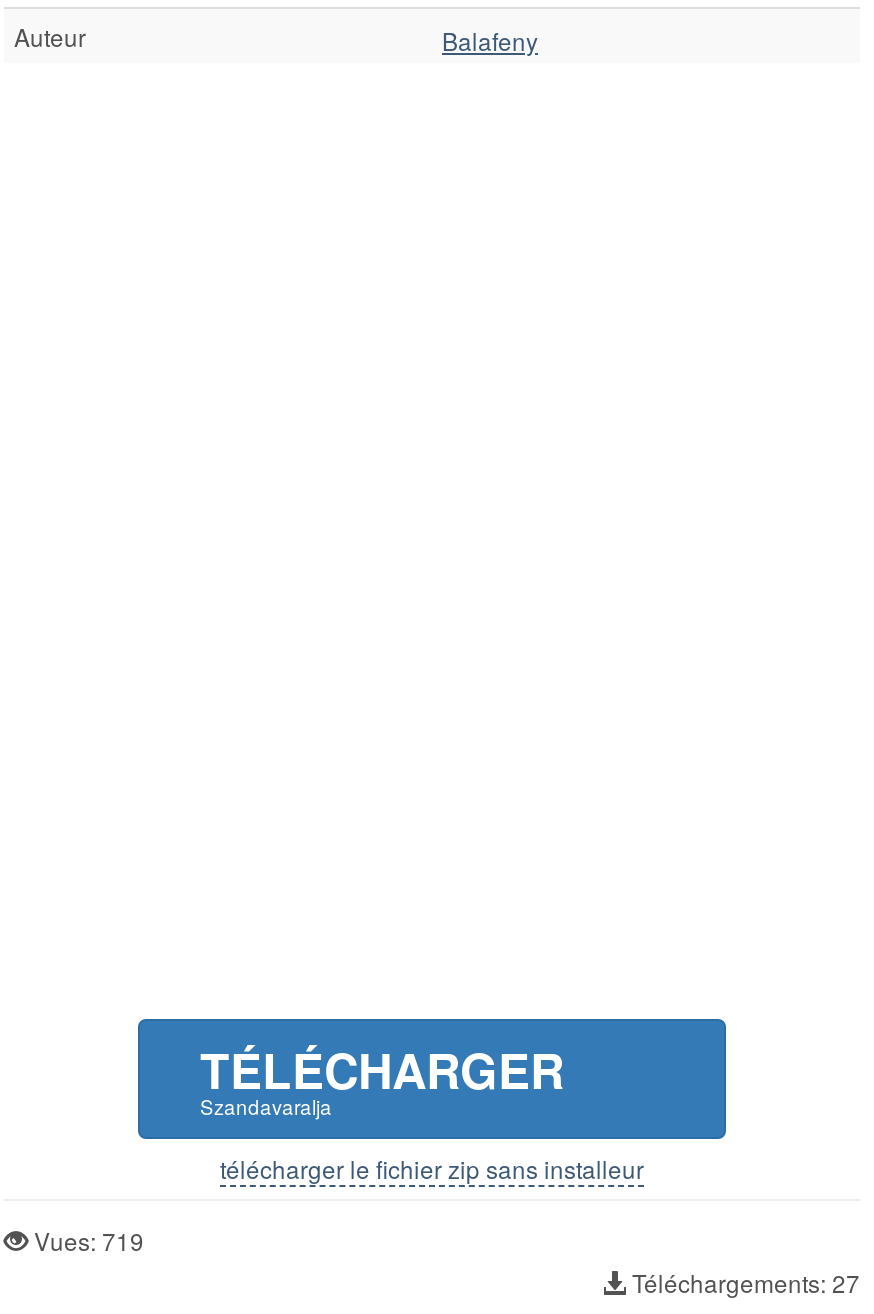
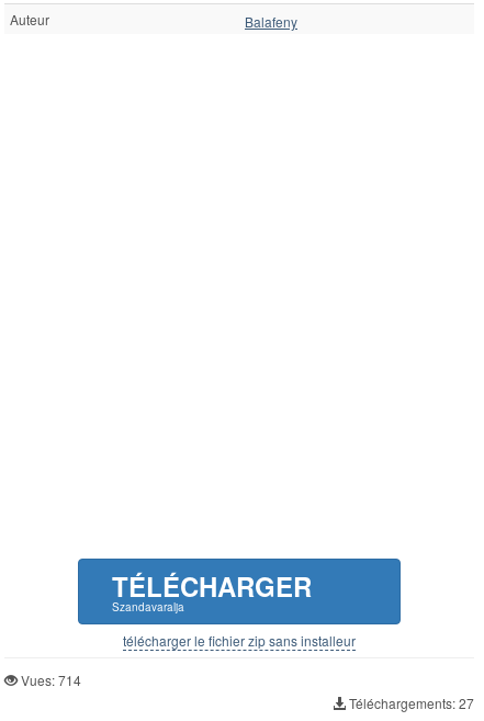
[28,1222,144,1256] Vues: 719 -> [18,670,81,689] Vues: 714

